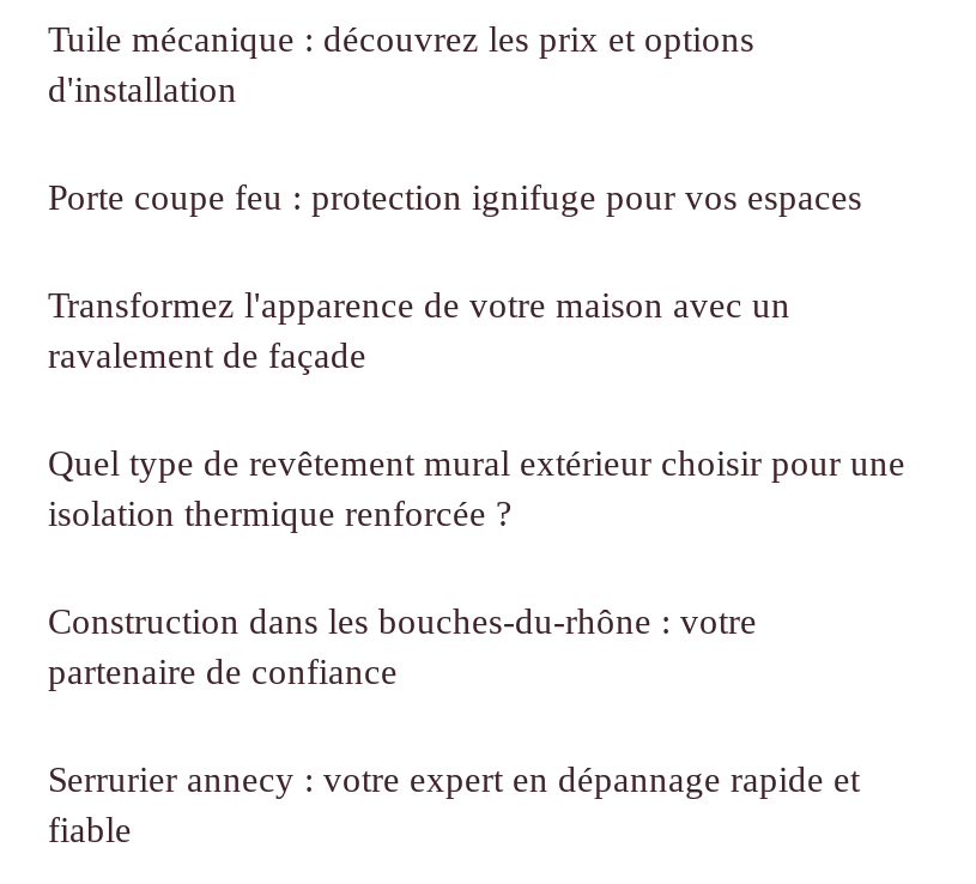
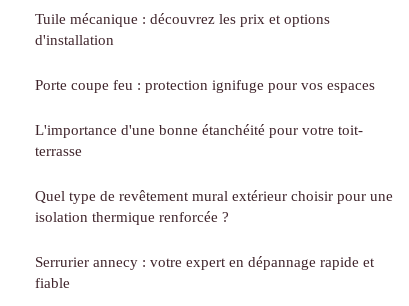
[48,284,790,375] Transformez l'apparence de votre maison avec un | ravalement de façade -> [35,121,363,159] L'importance d'une bonne étanchéité pour votre toit- | terrasse
[48,601,757,692] Construction dans les bouches-du-rhône : votre | partenaire de confiance -> none

